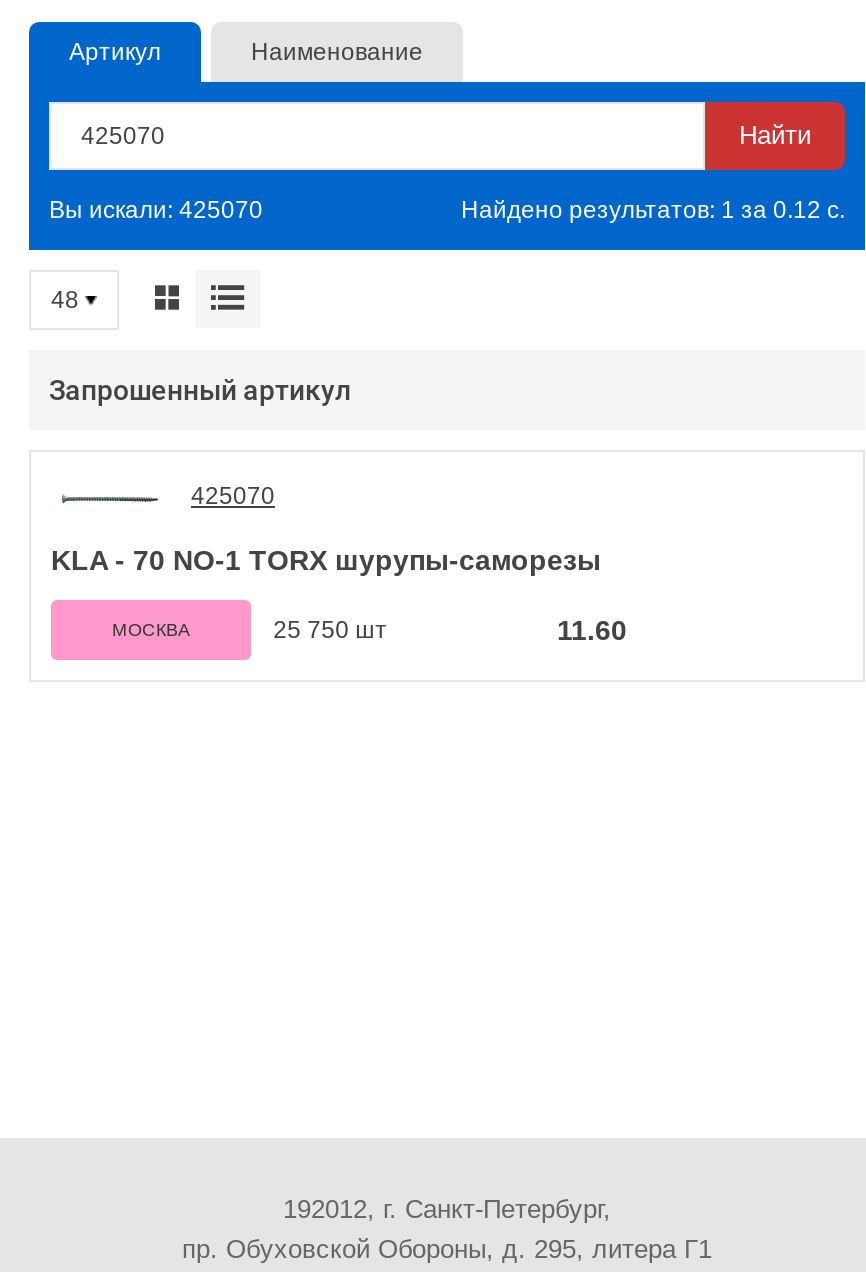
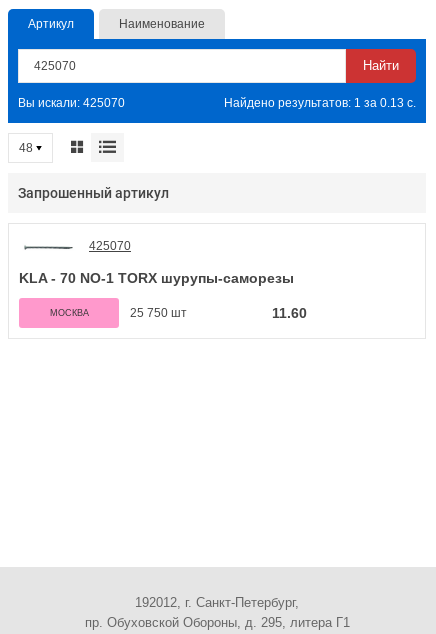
[461,196,845,224] Найдено результатов: 1 за 0.12 с. -> [224,96,416,110] Найдено результатов: 1 за 0.13 с.

